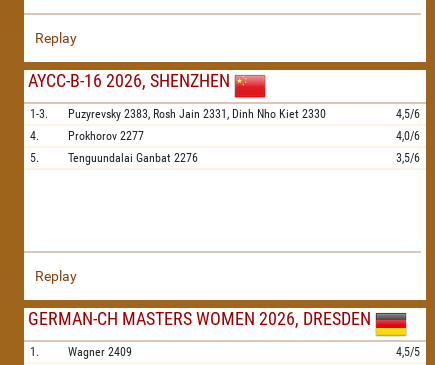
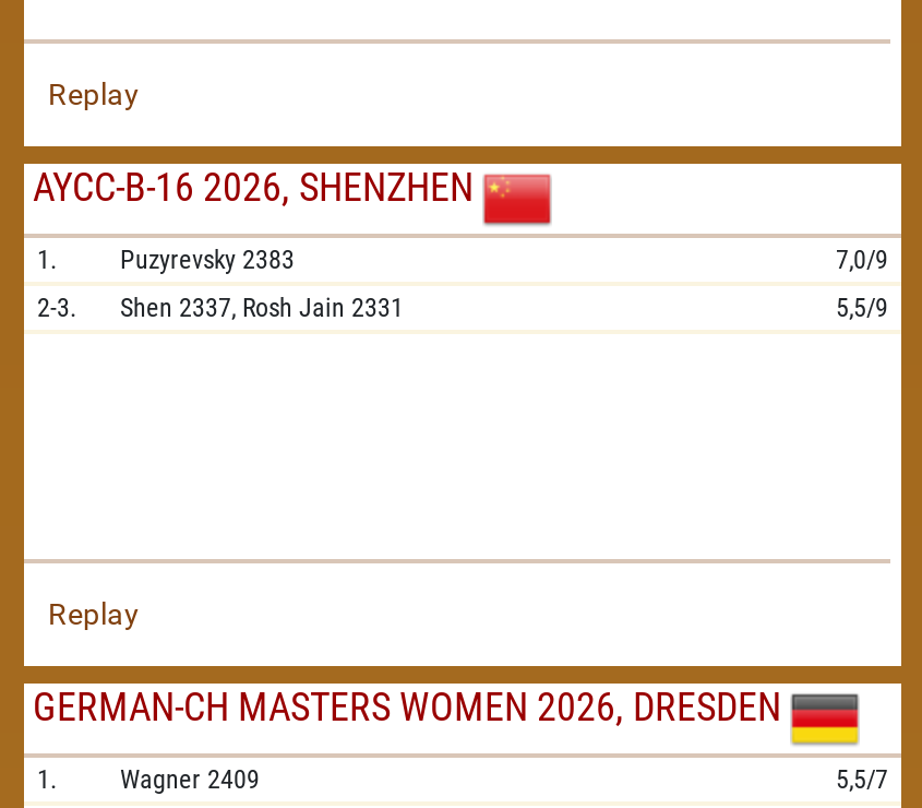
[30,107,420,165] 1-3. | Puzyrevsky 2383, Rosh Jain 2331, Dinh Nho Kiet 2330 | 4,5/6 | 4. | Prokhorov 2277 | 4,0/6 | 5. | Tenguundalai Ganbat 2276 | 3,5/6 -> [37,245,888,323] 1. | Puzyrevsky 2383 | 7,0/9 | 2-3. | Shen 2337, Rosh Jain 2331 | 5,5/9
[396,345,420,359] 4,5/5 -> [836,764,888,795] 5,5/7

